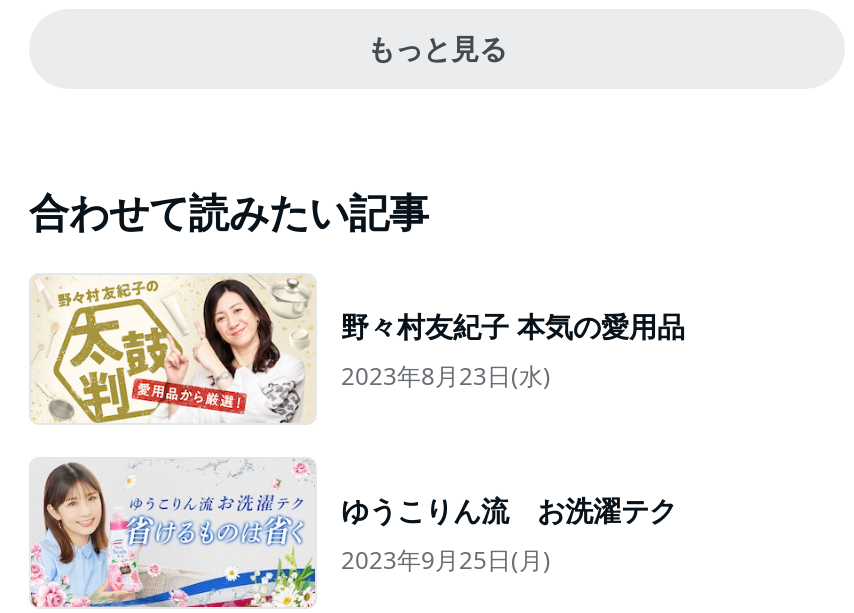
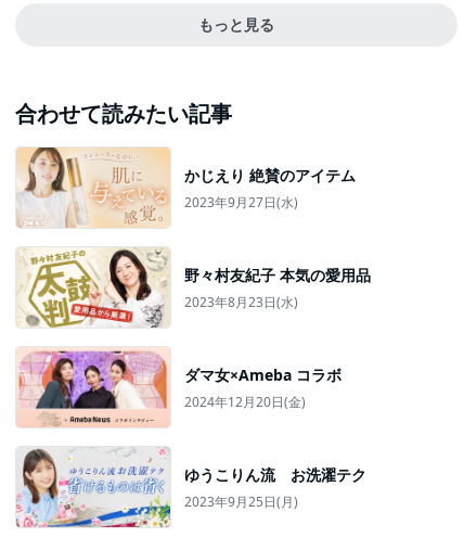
none -> [17,146,356,228] [image] | かじえり 絶賛のアイテム | 2023年9月27日(水)
none -> [18,349,341,427] [image] | ダマ女×Ameba コラボ | 2024年12月20日(金)

